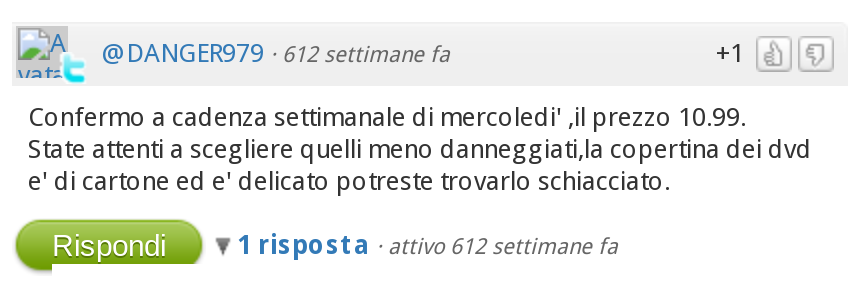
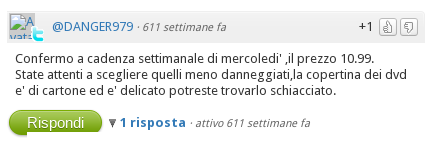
[102,38,450,68] @DANGER979 · 612 settimane fa -> [52,19,226,34] @DANGER979 · 611 settimane fa
[238,230,618,260] 1 risposta · attivo 612 settimane fa -> [120,115,310,130] 1 risposta · attivo 611 settimane fa

